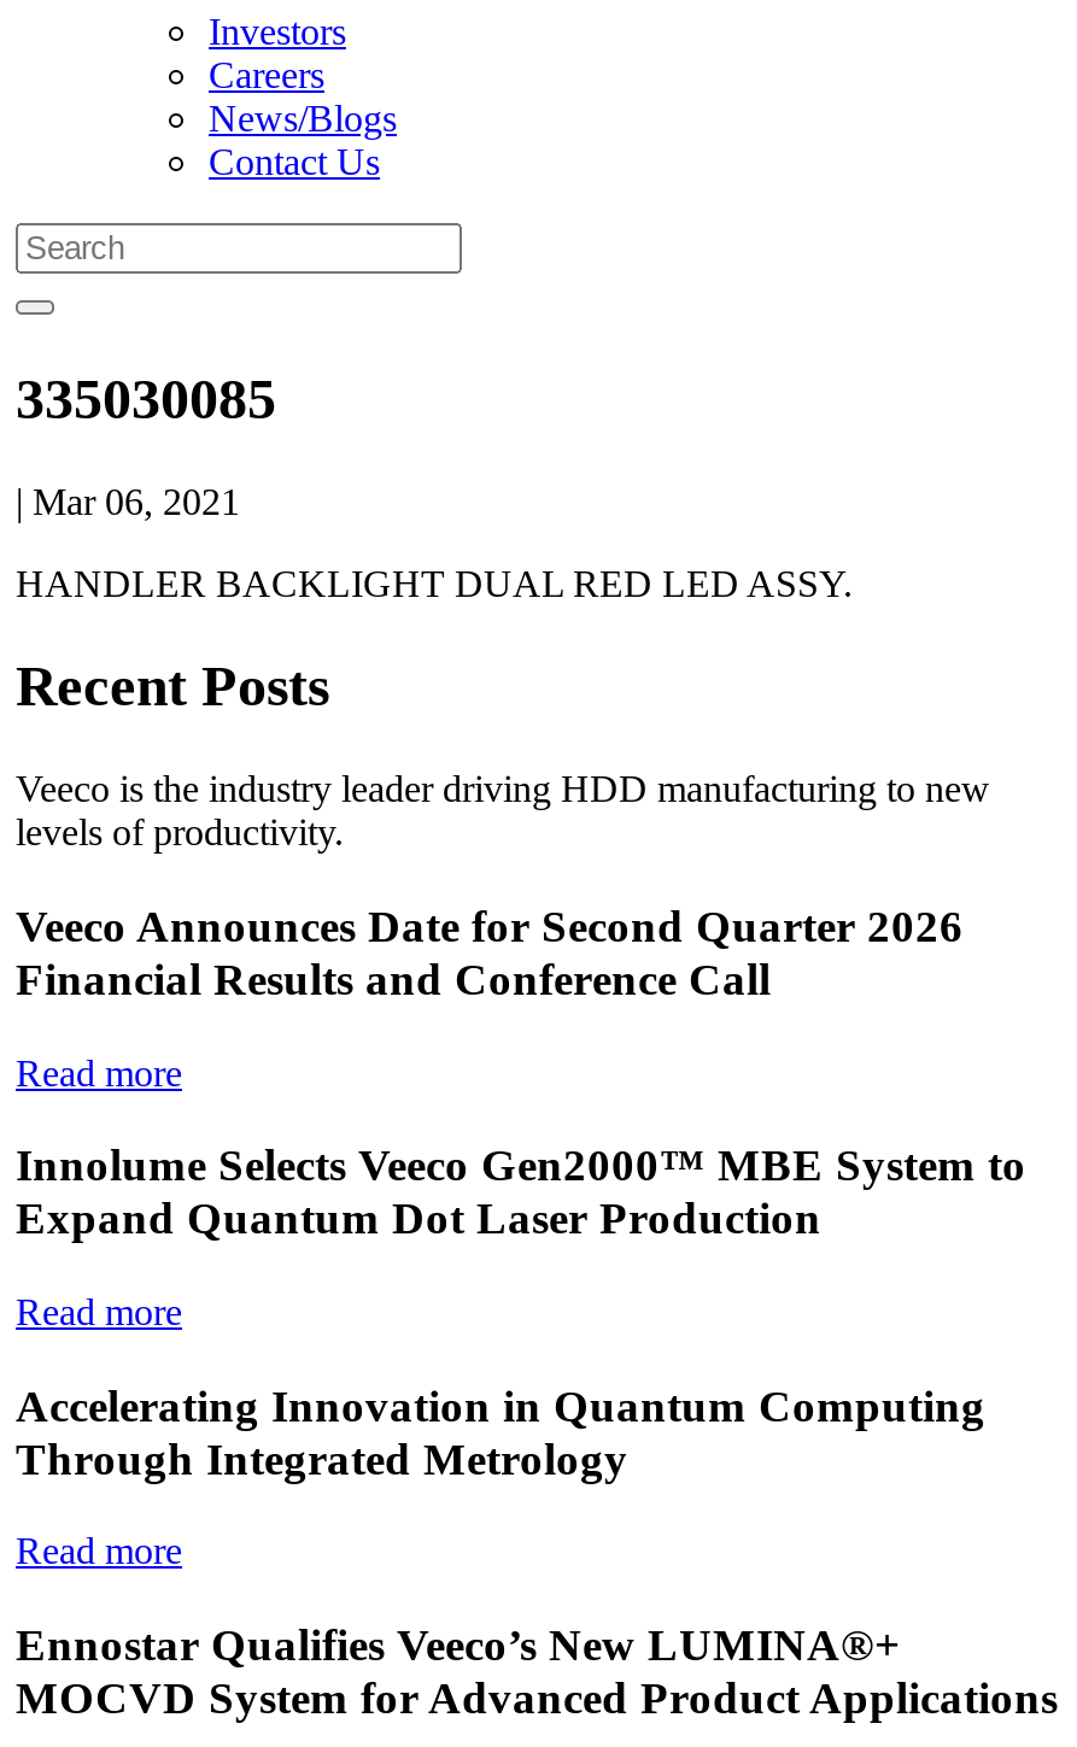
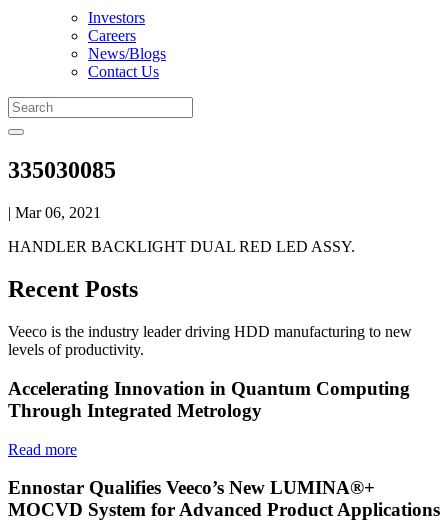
[16,900,1026,1332] Veeco Announces Date for Second Quarter 2026 | Financial Results and Conference Call | Read more | Innolume Selects Veeco Gen2000™ MBE System to | Expand Quantum Dot Laser Production | Read more -> none

